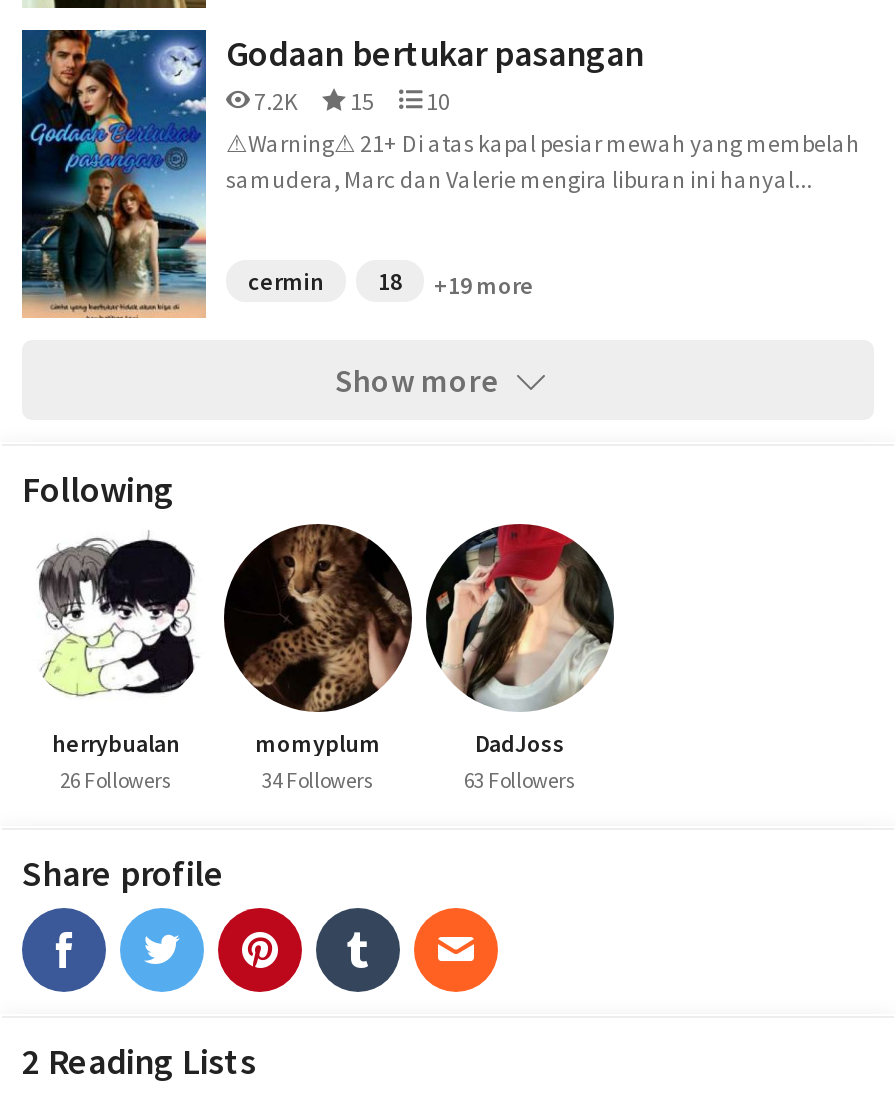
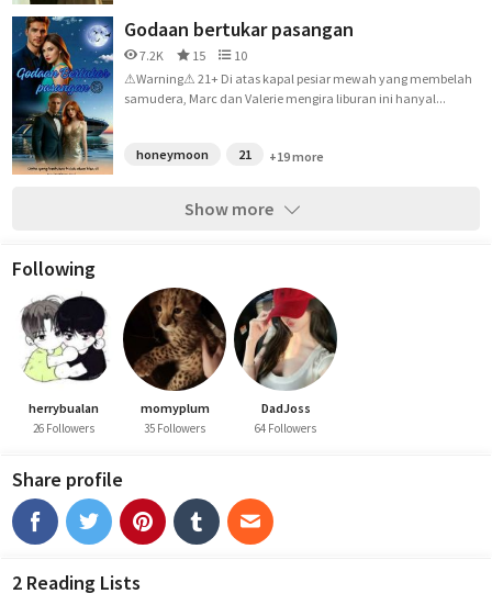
[248,266,402,296] cermin | 18 -> [136,146,251,163] honeymoon | 21
[262,766,374,794] 34 Followers -> [144,421,205,436] 35 Followers
[464,766,576,794] 63 Followers -> [255,421,316,436] 64 Followers

